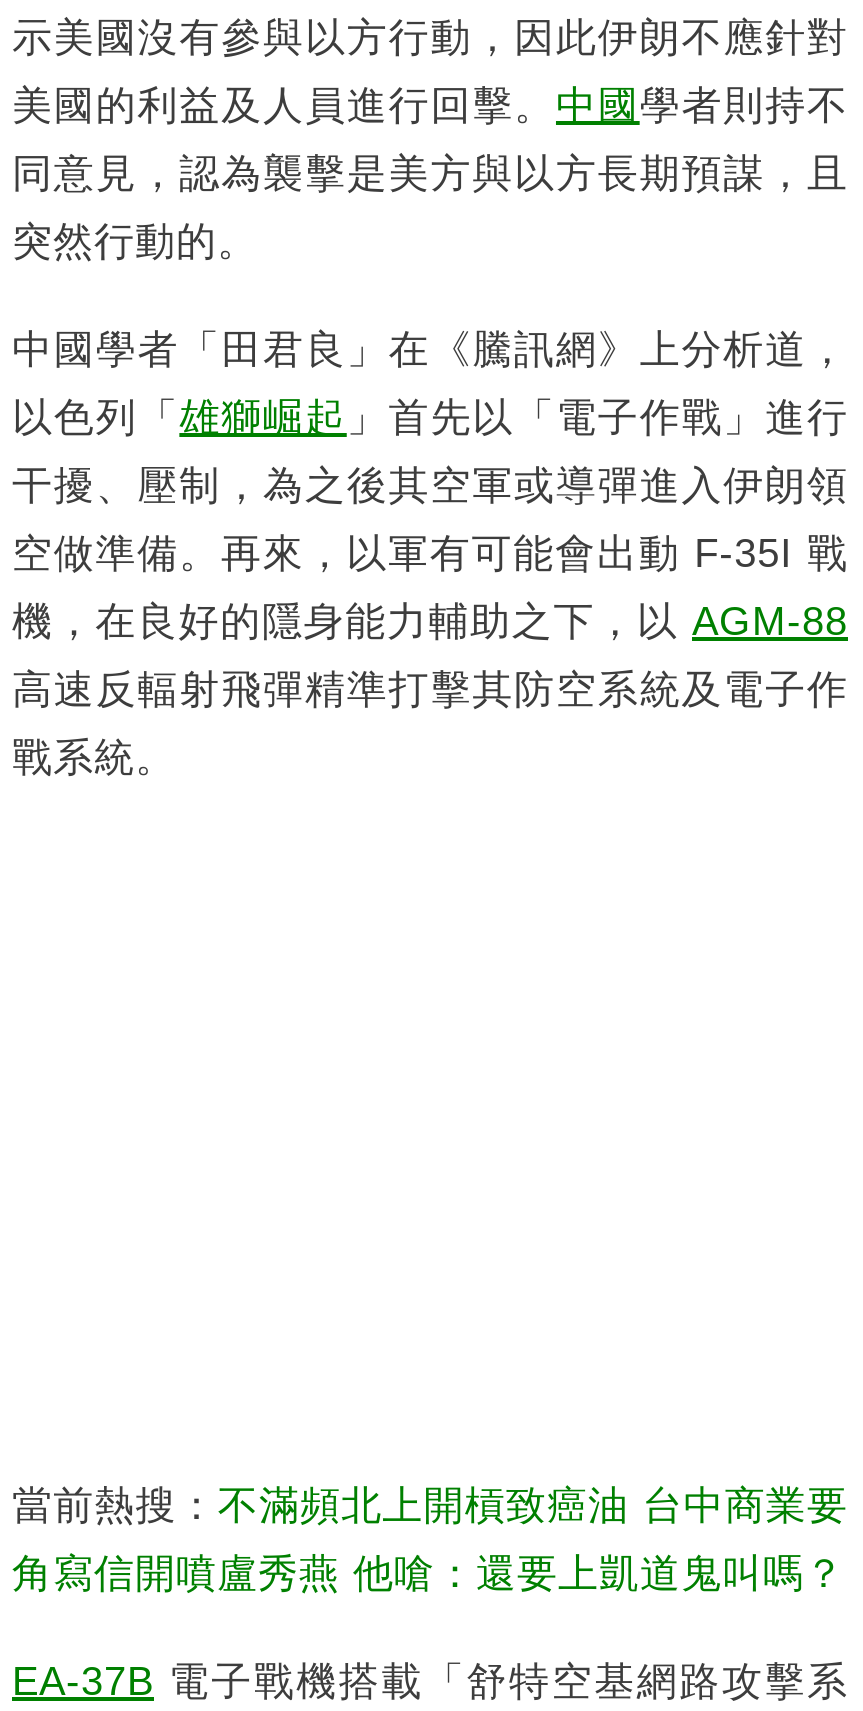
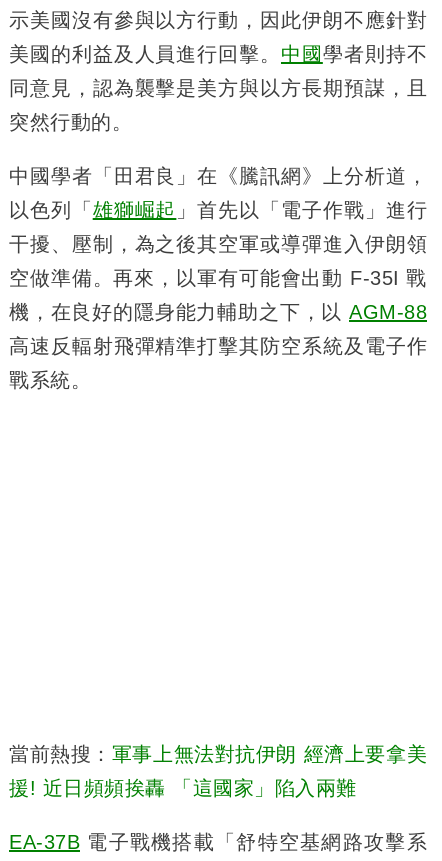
[12,1482,848,1526] 當前熱搜：不滿頻北上開槓致癌油 台中商業要 -> [9,743,427,765] 當前熱搜：軍事上無法對抗伊朗 經濟上要拿美
[12,1550,845,1594] 角寫信開噴盧秀燕 他嗆：還要上凱道鬼叫嗎？ -> [9,777,356,799] 援! 近日頻頻挨轟 「這國家」陷入兩難

